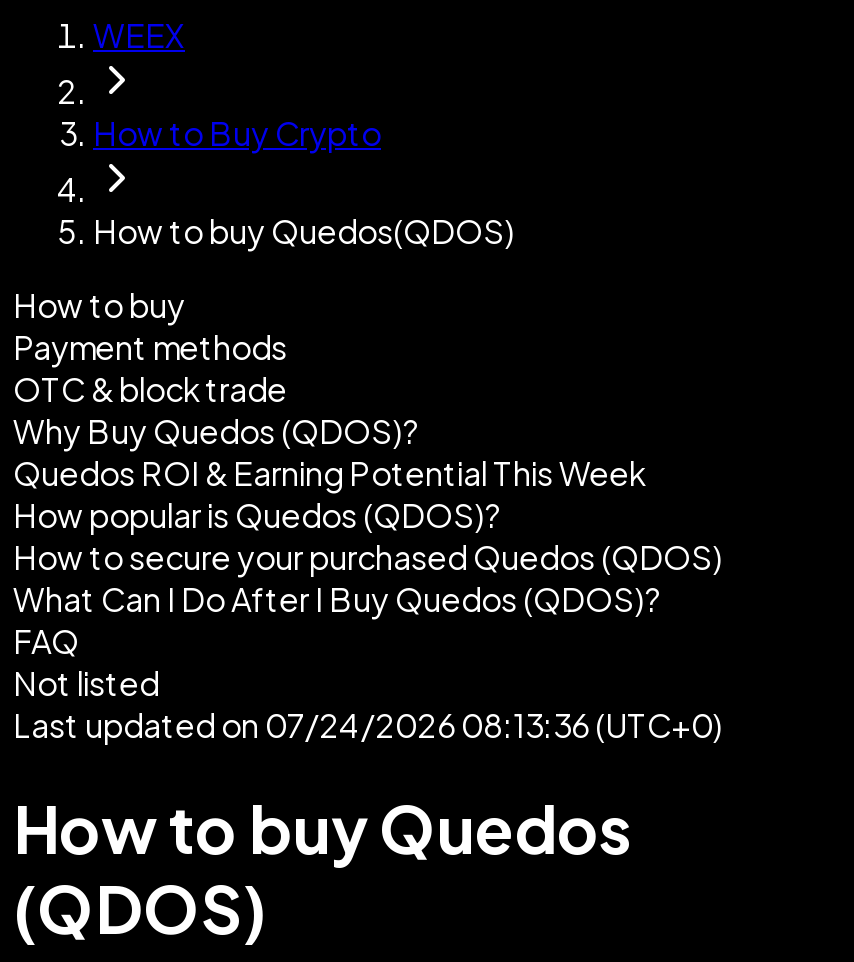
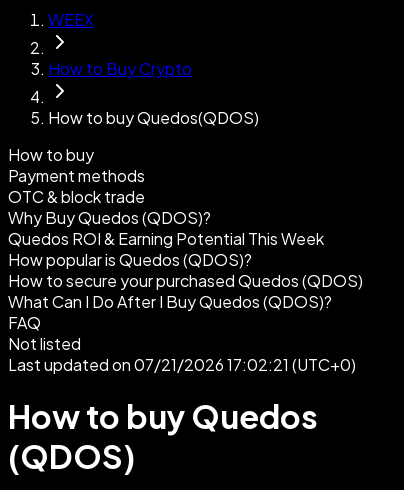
[13,704,723,746] Last updated on 07/24/2026 08:13:36 (UTC+0) -> [8,354,356,375] Last updated on 07/21/2026 17:02:21 (UTC+0)

